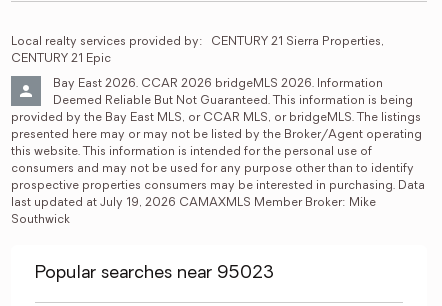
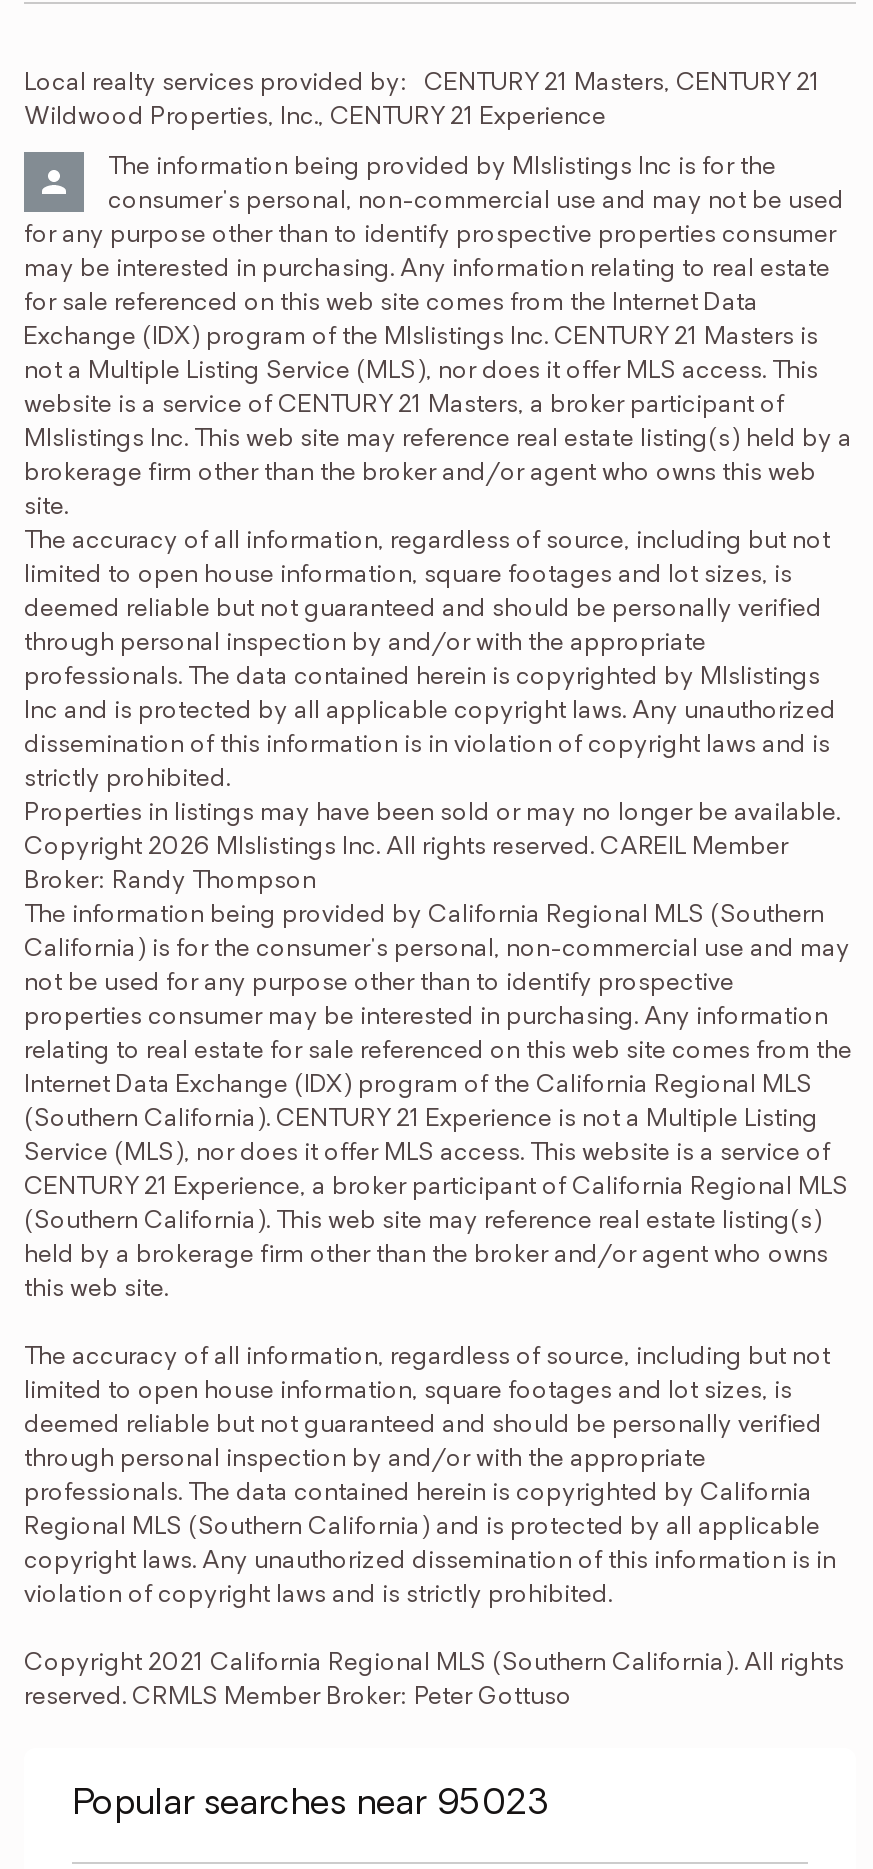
[11,36,425,226] CENTURY 21 Sierra Properties, | CENTURY 21 Epic | Bay East 2026. CCAR 2026 bridgeMLS 2026. Information | Deemed Reliable But Not Guaranteed. This information is being | provided by the Bay East MLS, or CCAR MLS, or bridgeMLS. The listings | presented here may or may not be listed by the Broker/Agent operating | this website. This information is intended for the personal use of | consumers and may not be used for any purpose other than to identify | prospective properties consumers may be interested in purchasing. Data | last updated at July 19, 2026 CAMAXMLS Member Broker: Mike | Southwick -> [24,72,852,1710] CENTURY 21 Masters, CENTURY 21 | Wildwood Properties, Inc., CENTURY 21 Experience | The information being provided by Mlslistings Inc is for the | consumer's personal, non-commercial use and may not be used | for any purpose other than to identify prospective properties consumer | may be interested in purchasing. Any information relating to real estate | for sale referenced on this web site comes from the Internet Data | Exchange (IDX) program of the Mlslistings Inc. CENTURY 21 Masters is | not a Multiple Listing Service (MLS), nor does it offer MLS access. This | website is a service of CENTURY 21 Masters, a broker participant of | Mlslistings Inc. This web site may reference real estate listing(s) held by a | brokerage firm other than the broker and/or agent who owns this web | site. | The accuracy of all information, regardless of source, including but not | limited to open house information, square footages and lot sizes, is | deemed reliable but not guaranteed and should be personally verified | through personal inspection by and/or with the appropriate | professionals. The data contained herein is copyrighted by Mlslistings | Inc and is protected by all applicable copyright laws. Any unauthorized | dissemination of this information is in violation of copyright laws and is | strictly prohibited. | Properties in listings may have been sold or may no longer be available. | Copyright 2026 Mlslistings Inc. All rights reserved. CAREIL Member | Broker: Randy Thompson | The information being provided by California Regional MLS (Southern | California) is for the consumer's personal, non-commercial use and may | not be used for any purpose other than to identify prospective | properties consumer may be interested in purchasing. Any information | relating to real estate for sale referenced on this web site comes from the | Internet Data Exchange (IDX) program of the California Regional MLS | (Southern California). CENTURY 21 Experience is not a Multiple Listing | Service (MLS), nor does it offer MLS access. This website is a service of | CENTURY 21 Experience, a broker participant of California Regional MLS | (Southern California). This web site may reference real estate listing(s) | held by a brokerage firm other than the broker and/or agent who owns | this web site. | The accuracy of all information, regardless of source, including but not | limited to open house information, square footages and lot sizes, is | deemed reliable but not guaranteed and should be personally verified | through personal inspection by and/or with the appropriate | professionals. The data contained herein is copyrighted by California | Regional MLS (Southern California) and is protected by all applicable | copyright laws. Any unauthorized dissemination of this information is in | violation of copyright laws and is strictly prohibited. | Copyright 2021 California Regional MLS (Southern California). All rights | reserved. CRMLS Member Broker: Peter Gottuso

